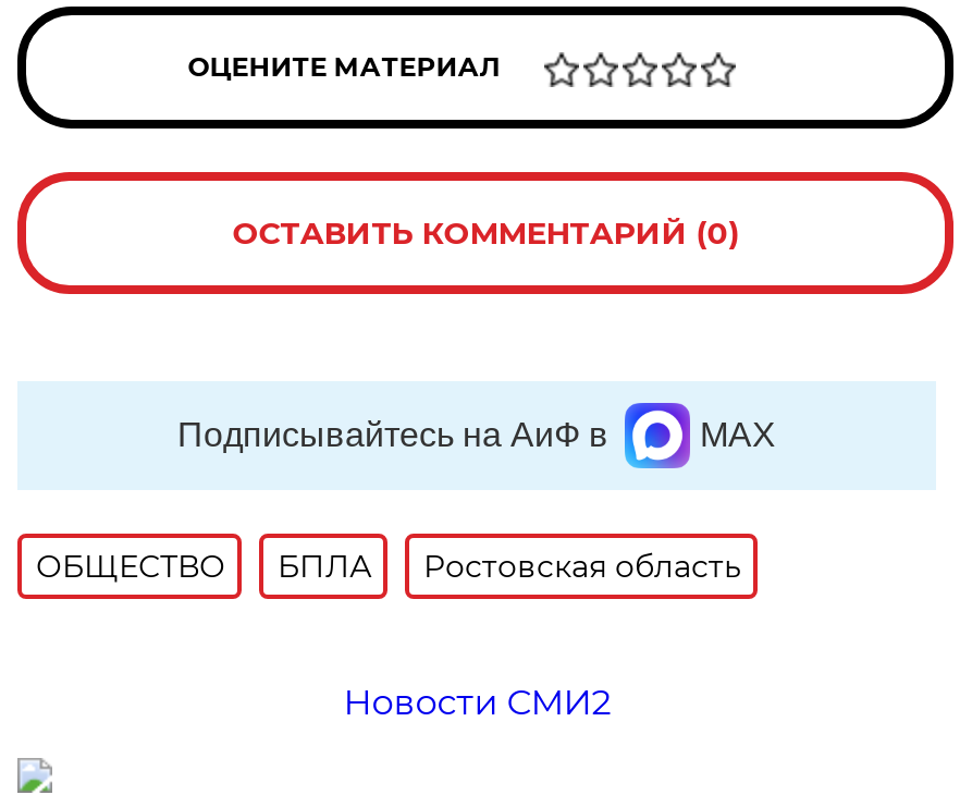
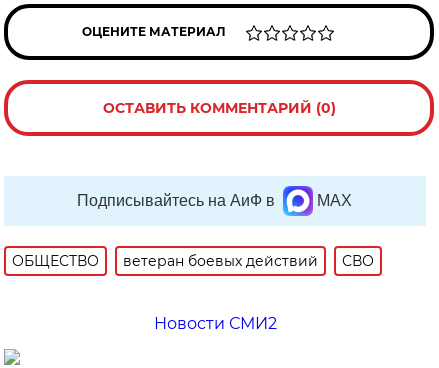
[277,546,741,586] БПЛА | Ростовская область -> [123,252,374,270] ветеран боевых действий | СВО

